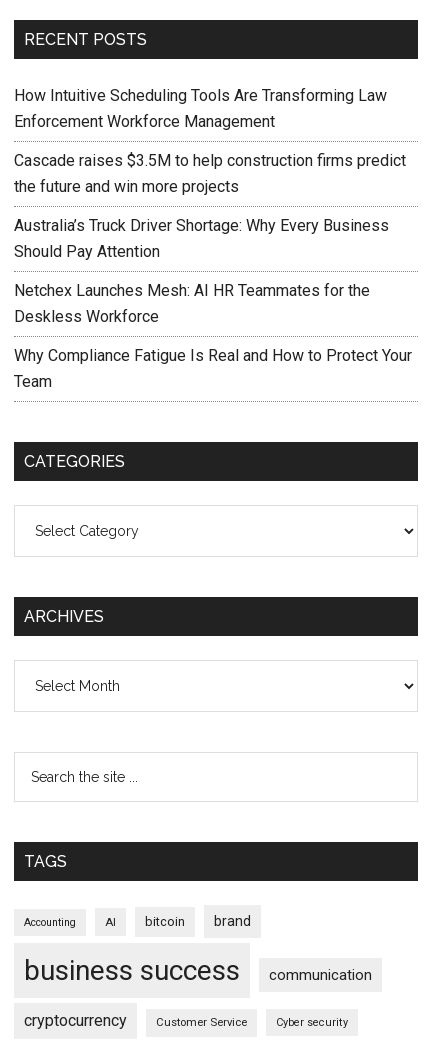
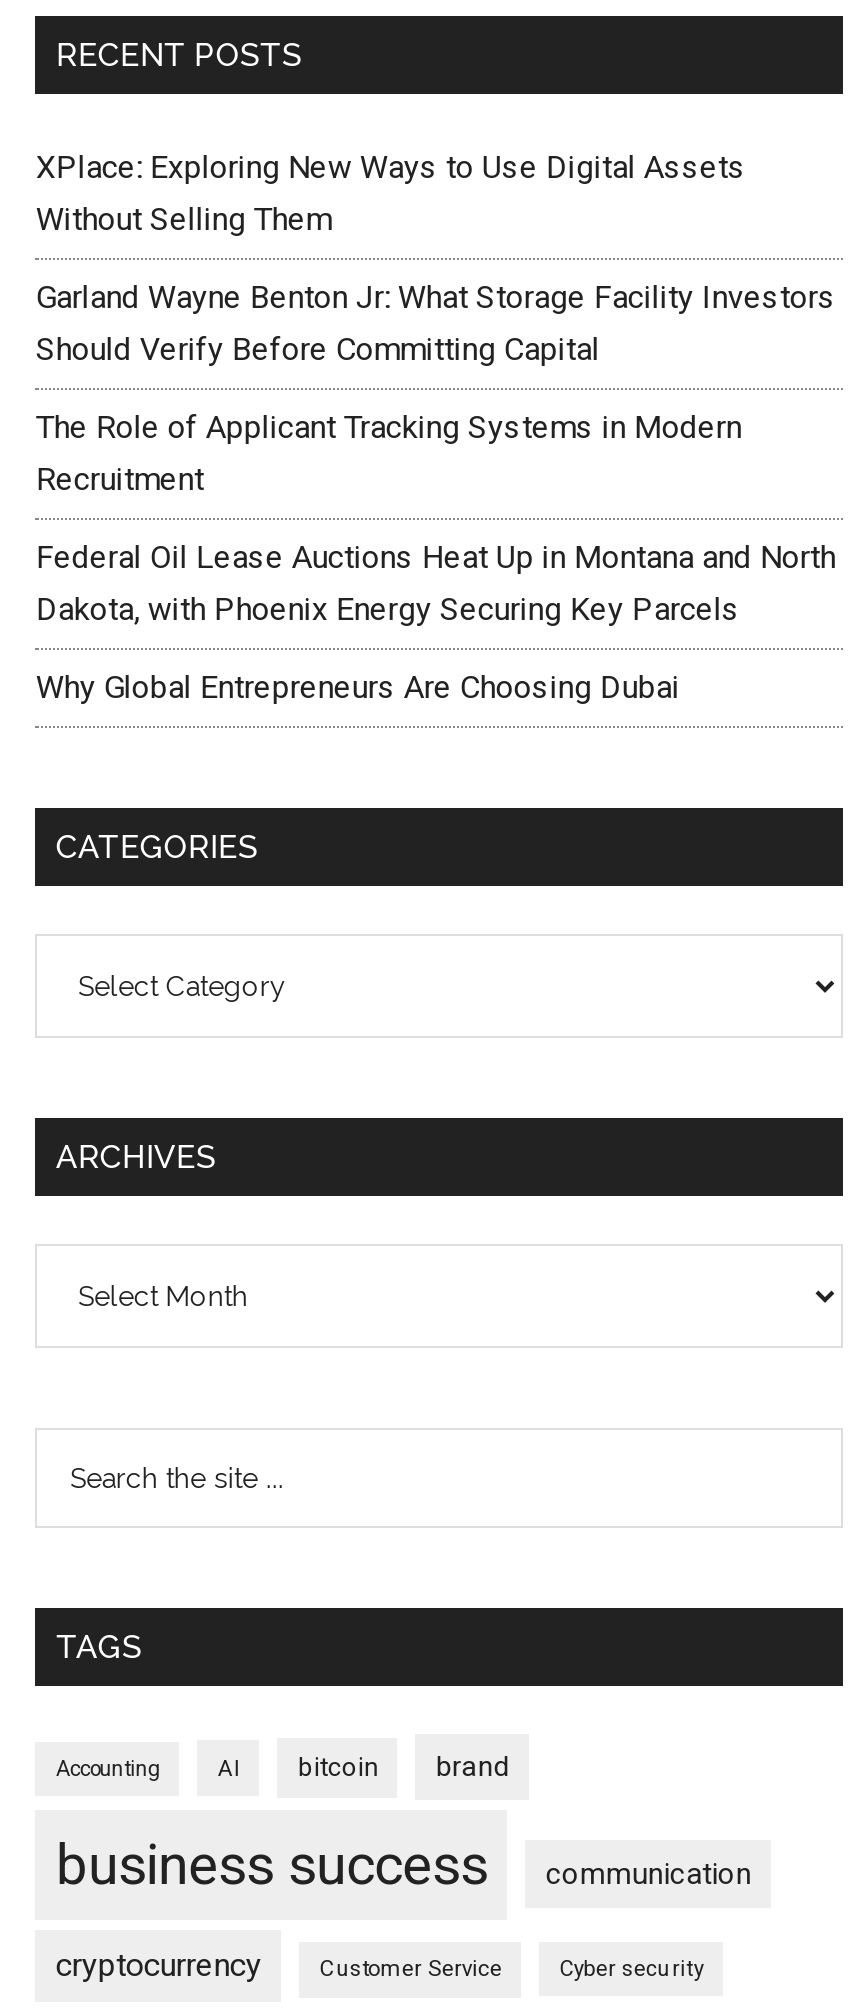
[14,86,387,131] How Intuitive Scheduling Tools Are Transforming Law | Enforcement Workforce Management -> [36,148,746,238] XPlace: Exploring New Ways to Use Digital Assets | Without Selling Them
[14,151,406,196] Cascade raises $3.5M to help construction firms predict | the future and win more projects -> [36,278,836,368] Garland Wayne Benton Jr: What Storage Facility Investors | Should Verify Before Committing Capital
[14,216,389,261] Australia’s Truck Driver Shortage: Why Every Business | Should Pay Attention -> [36,408,742,498] The Role of Applicant Tracking Systems in Modern | Recruitment
[14,281,370,326] Netchex Launches Mesh: AI HR Teammates for the | Deskless Workforce -> [36,538,836,628] Federal Oil Lease Auctions Heat Up in Montana and North | Dakota, with Phoenix Energy Securing Key Parcels
[14,346,412,391] Why Compliance Fatigue Is Real and How to Protect Your | Team -> [36,668,680,706] Why Global Entrepreneurs Are Choosing Dubai

